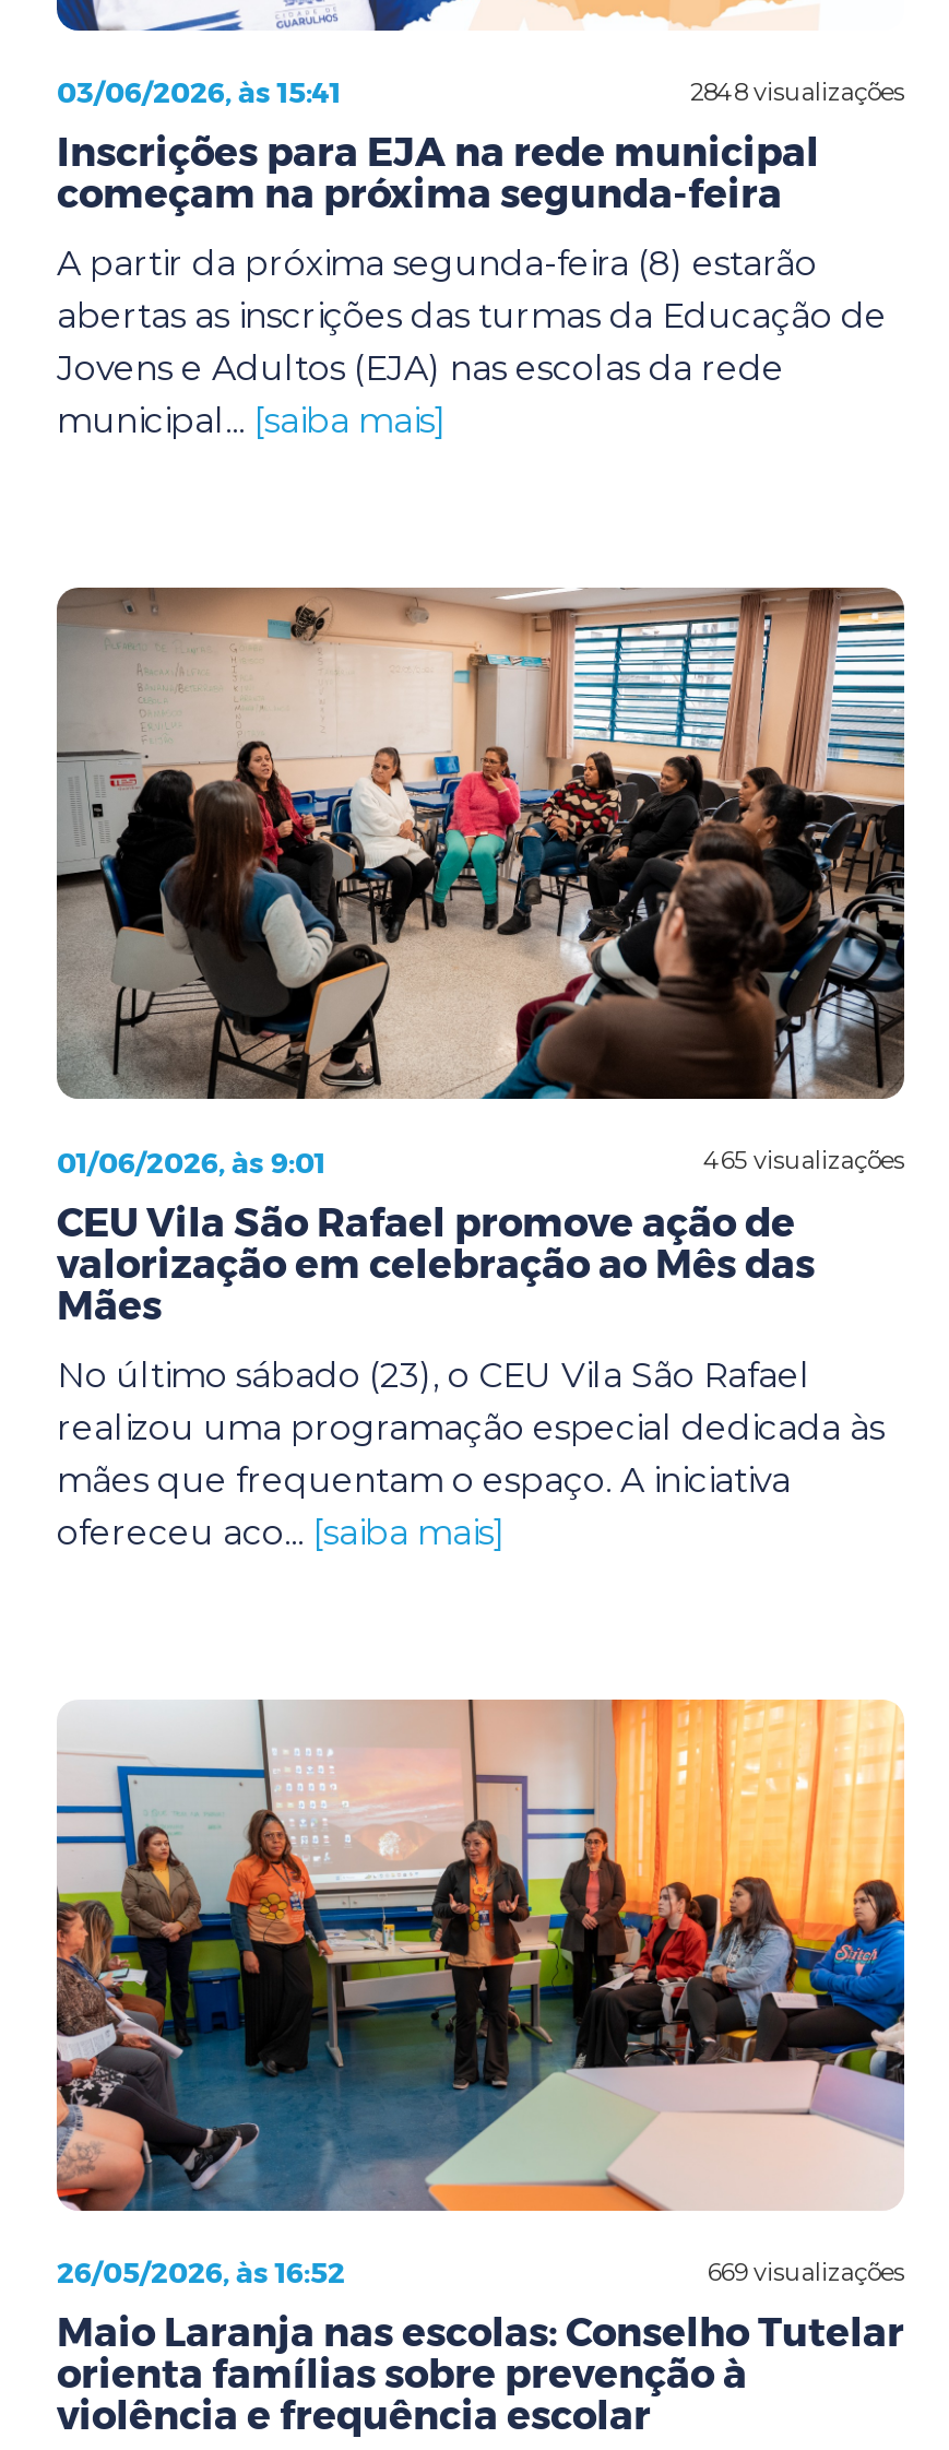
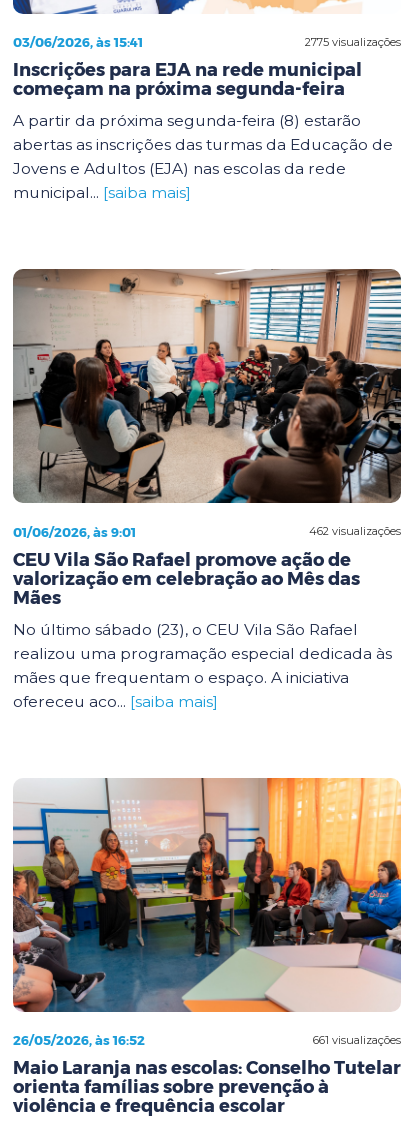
[690,75,904,106] 2848 visualizações -> [305,34,401,48] 2775 visualizações
[703,1145,904,1175] 465 visualizações -> [309,524,401,538] 462 visualizações
[708,2256,904,2286] 669 visualizações -> [313,1032,401,1046] 661 visualizações

